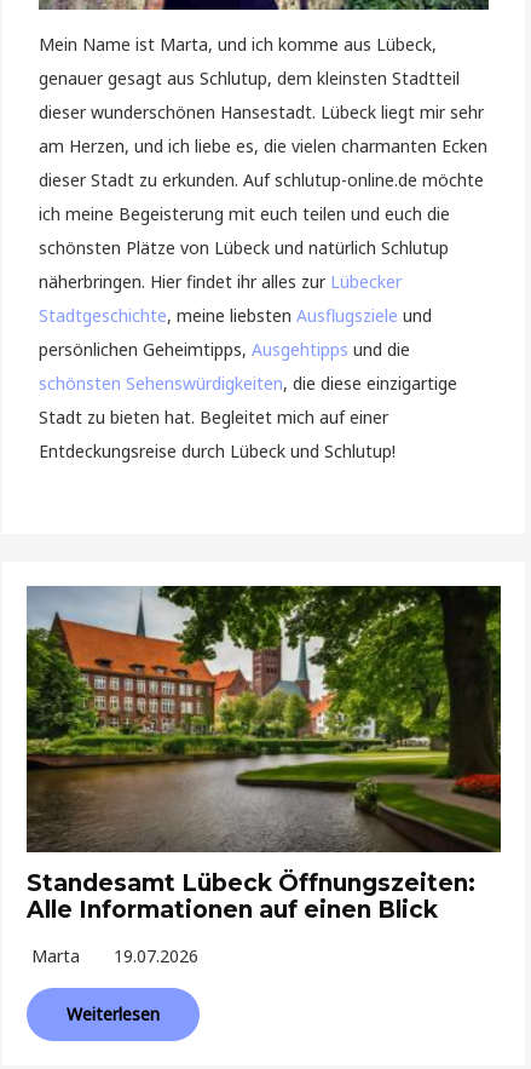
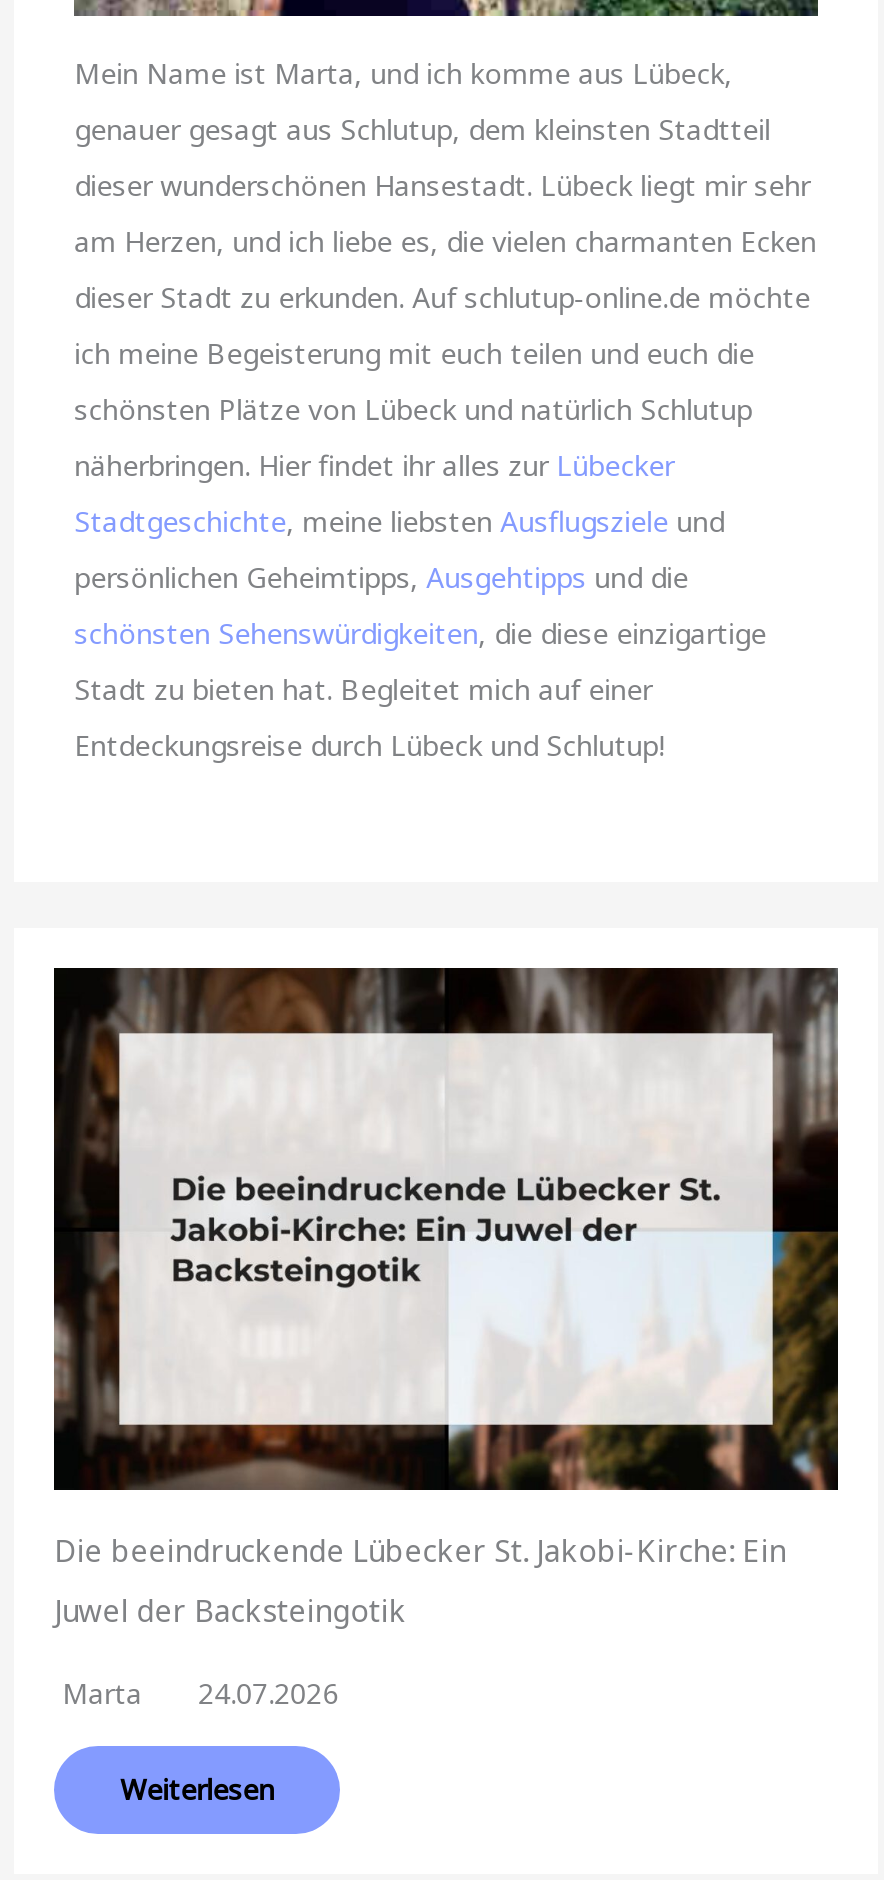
[25,585,502,924] [image] | Standesamt Lübeck Öffnungszeiten: | Alle Informationen auf einen Blick -> [52,966,838,1630] [image] | Die beeindruckende Lübecker St. Jakobi-Kirche: Ein | Juwel der Backsteingotik
[32,944,198,967] Marta 19.07.2026 -> [62,1674,338,1712] Marta 24.07.2026

